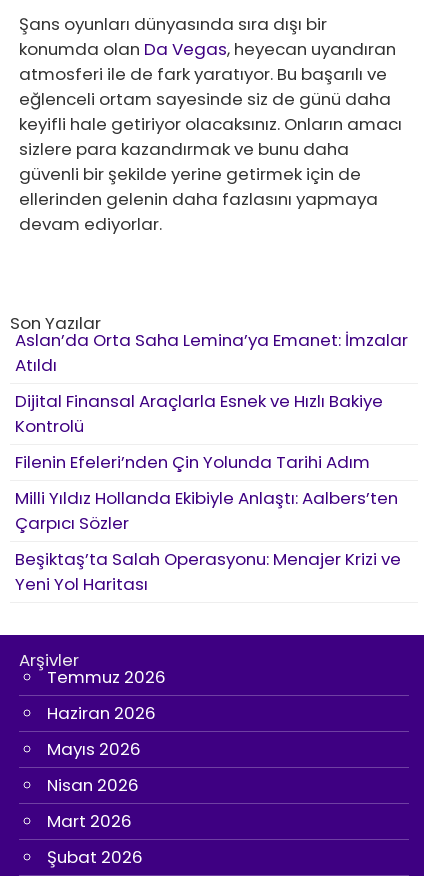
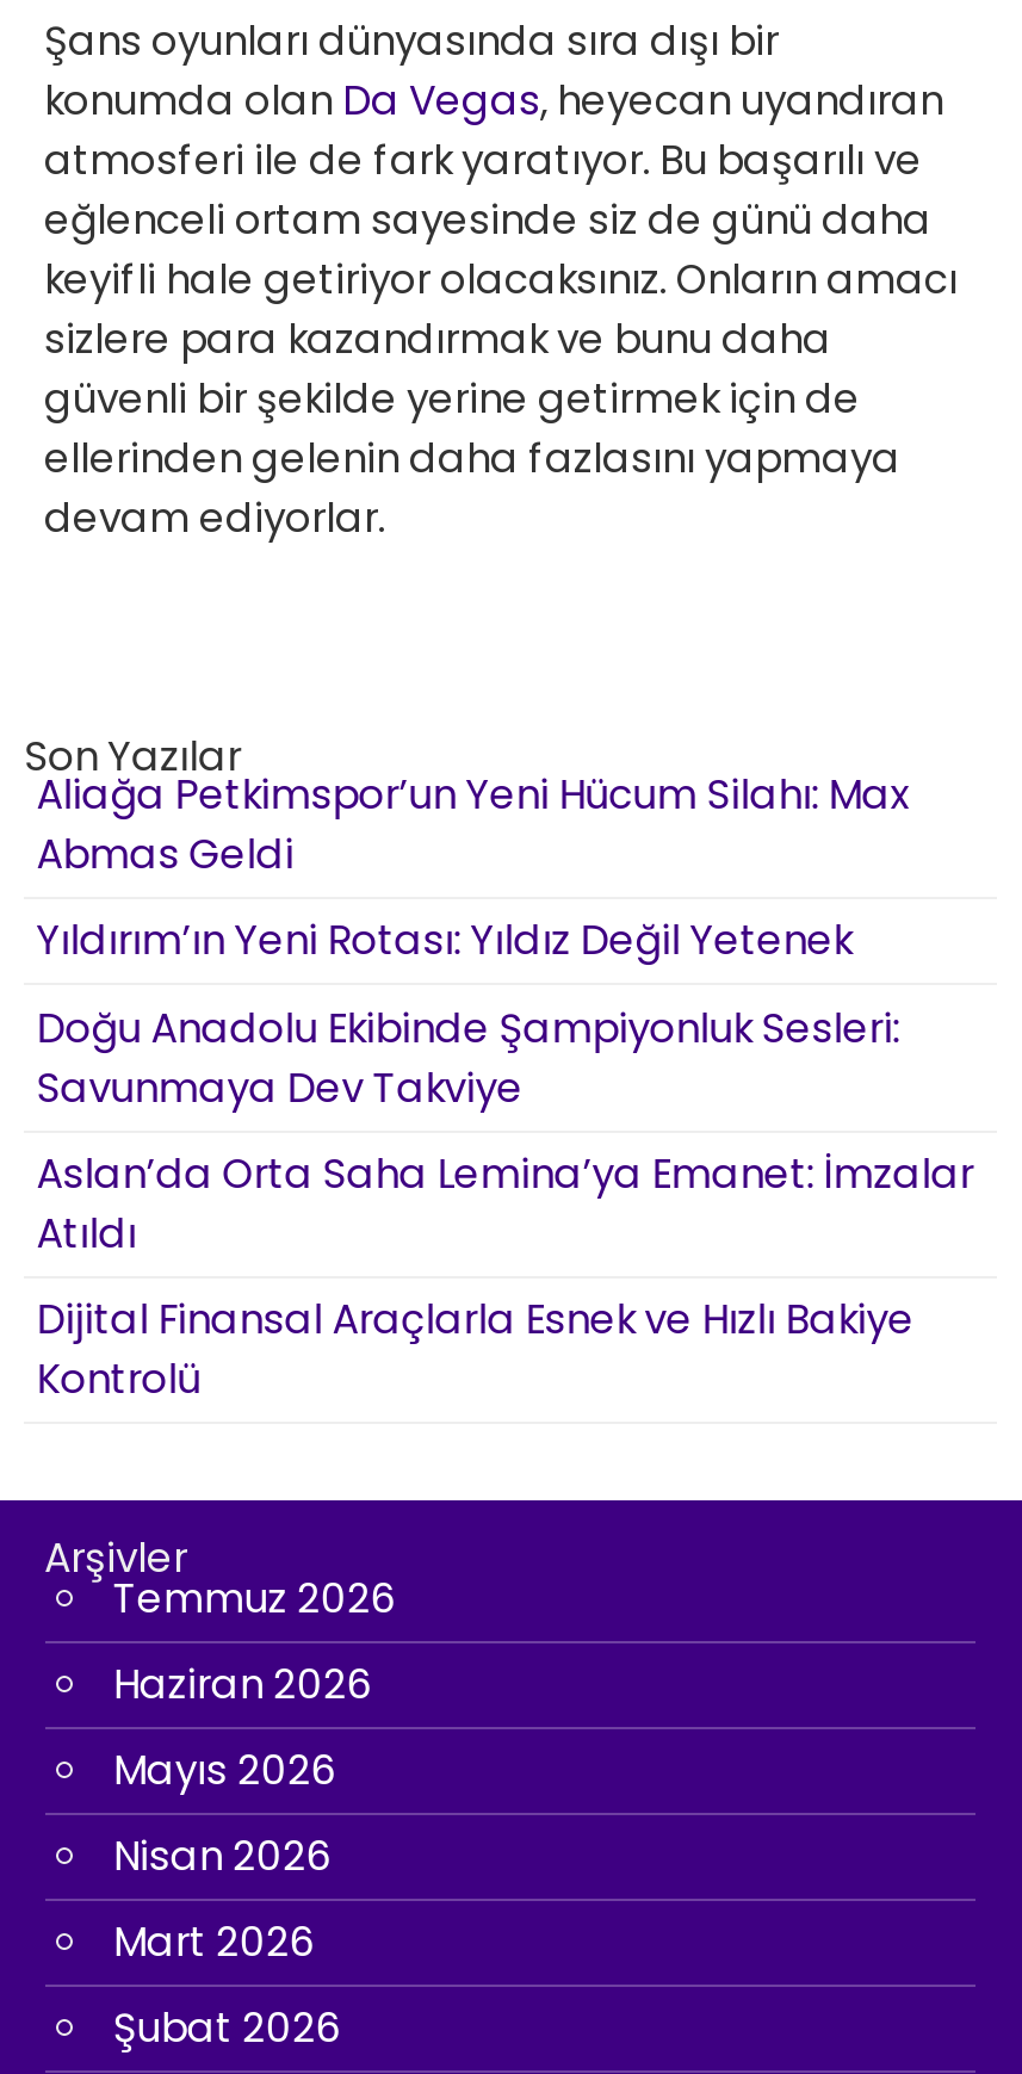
moved [15,328,408,438] -> [36,1144,974,1407]: Aslan’da Orta Saha Lemina’ya Emanet: İmzalar | Atıldı | Dijital Finansal Araçlarla Esnek ve Hızlı Bakiye | Kontrolü
none -> [36,767,909,1115] Aliağa Petkimspor’un Yeni Hücum Silahı: Max | Abmas Geldi | Yıldırım’ın Yeni Rotası: Yıldız Değil Yetenek | Doğu Anadolu Ekibinde Şampiyonluk Sesleri: | Savunmaya Dev Takviye
[15,450,401,596] Filenin Efeleri’nden Çin Yolunda Tarihi Adım | Milli Yıldız Hollanda Ekibiyle Anlaştı: Aalbers’ten | Çarpıcı Sözler | Beşiktaş’ta Salah Operasyonu: Menajer Krizi ve | Yeni Yol Haritası -> none

